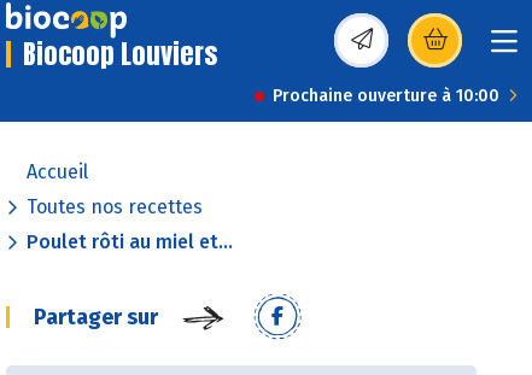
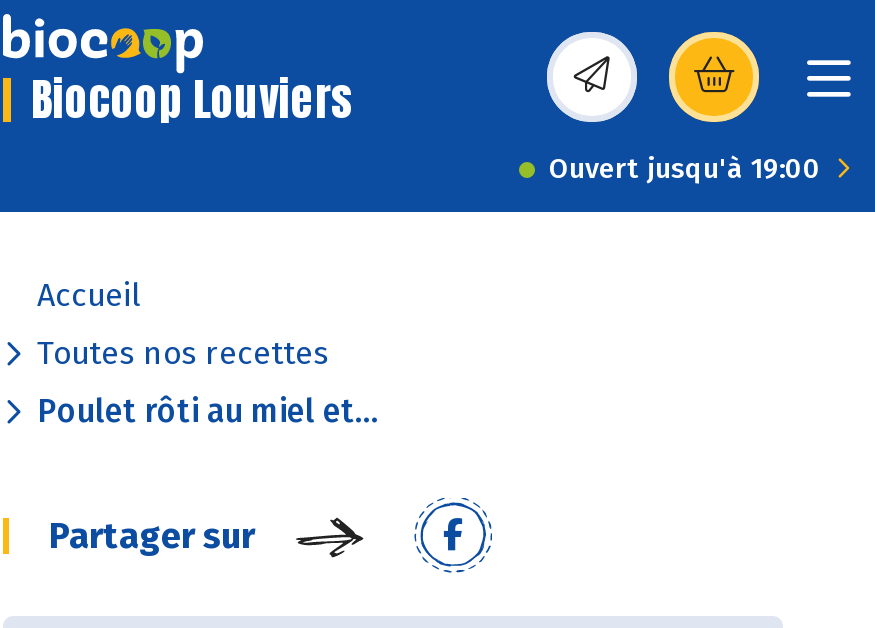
[273,86,499,106] Prochaine ouverture à 10:00 -> [549,152,821,186] Ouvert jusqu'à 19:00

